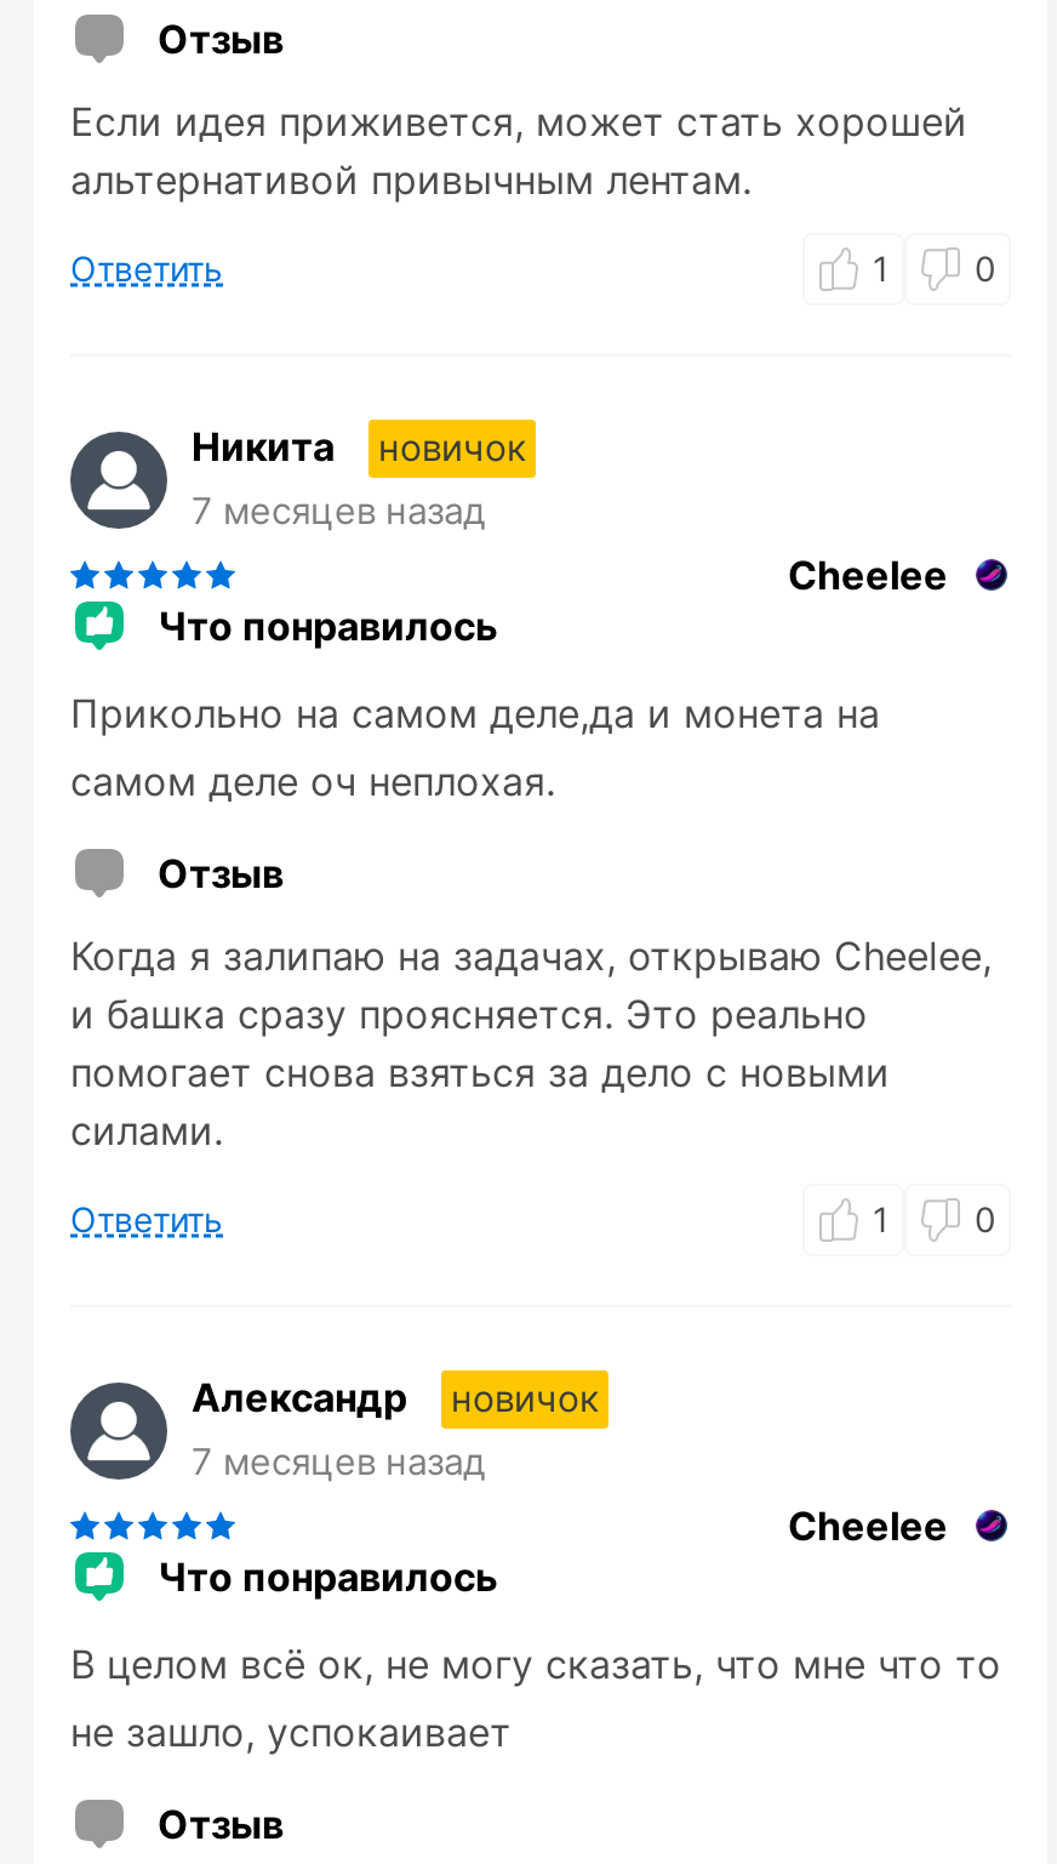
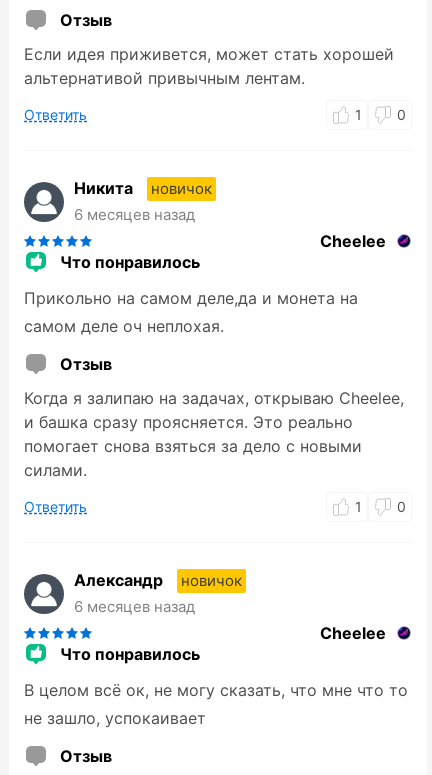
[192,488,485,535] 7 месяцев назад -> [74,205,195,224] 6 месяцев назад
[192,1439,485,1485] 7 месяцев назад -> [74,597,195,616] 6 месяцев назад

